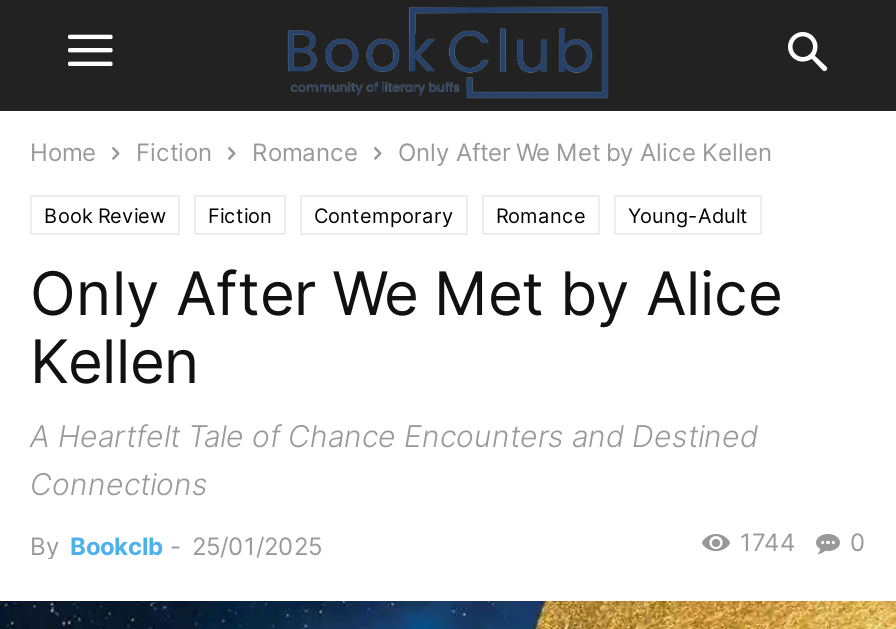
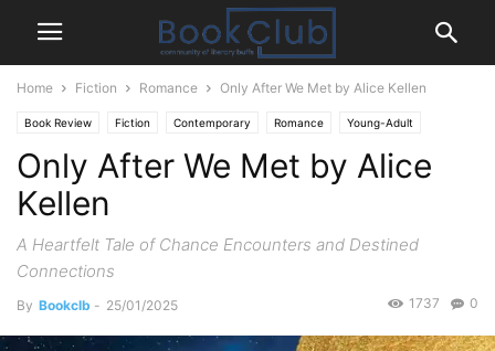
[740,527,866,557] 1744 0 -> [409,295,478,311] 1737 0

